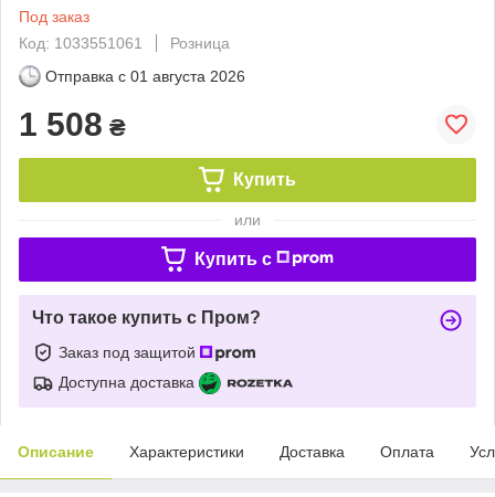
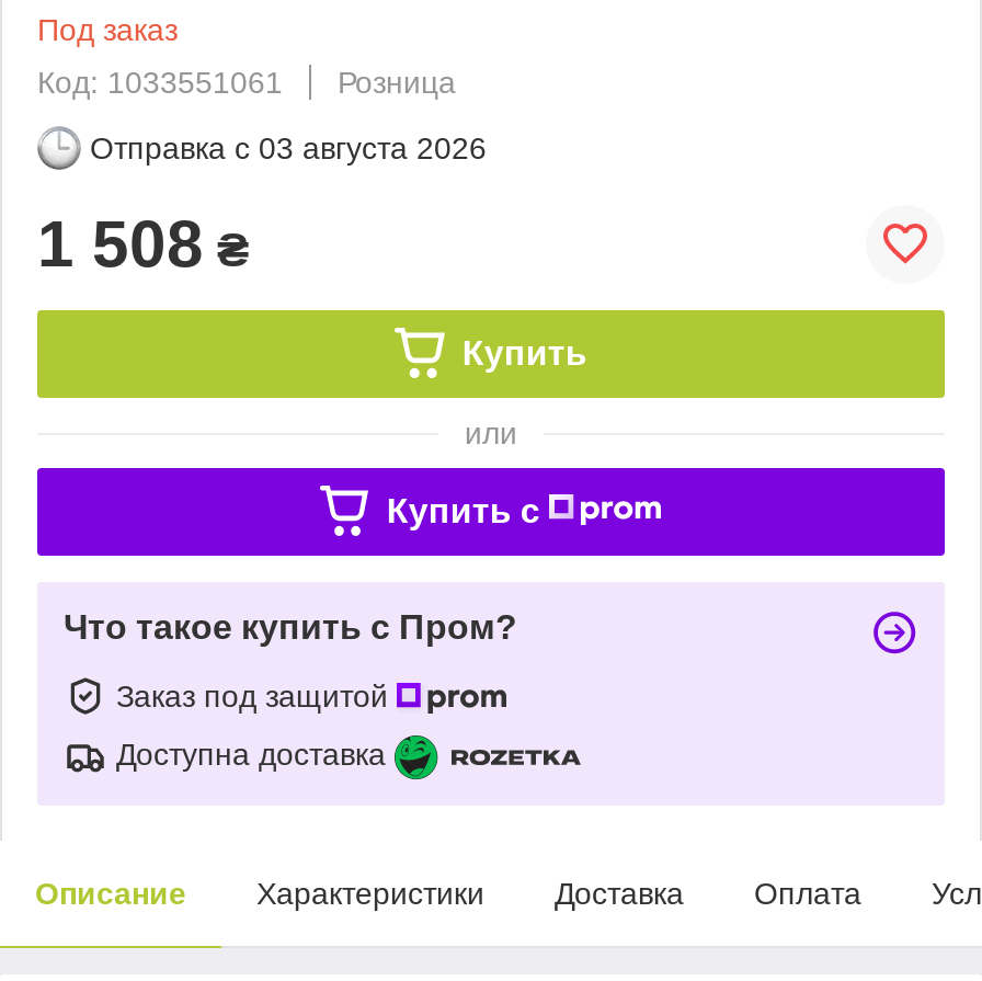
[45,67,245,85] Отправка с 01 августа 2026 -> [90,130,487,165] Отправка с 03 августа 2026

